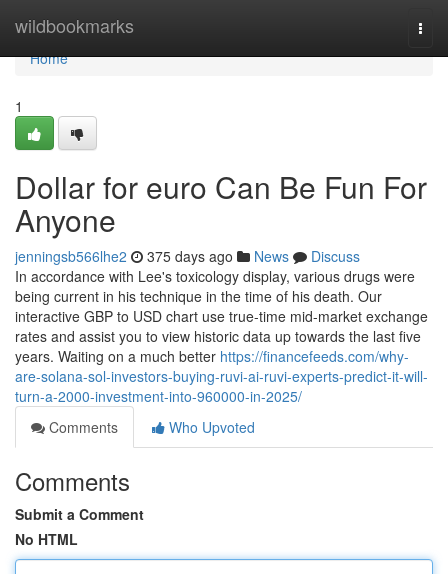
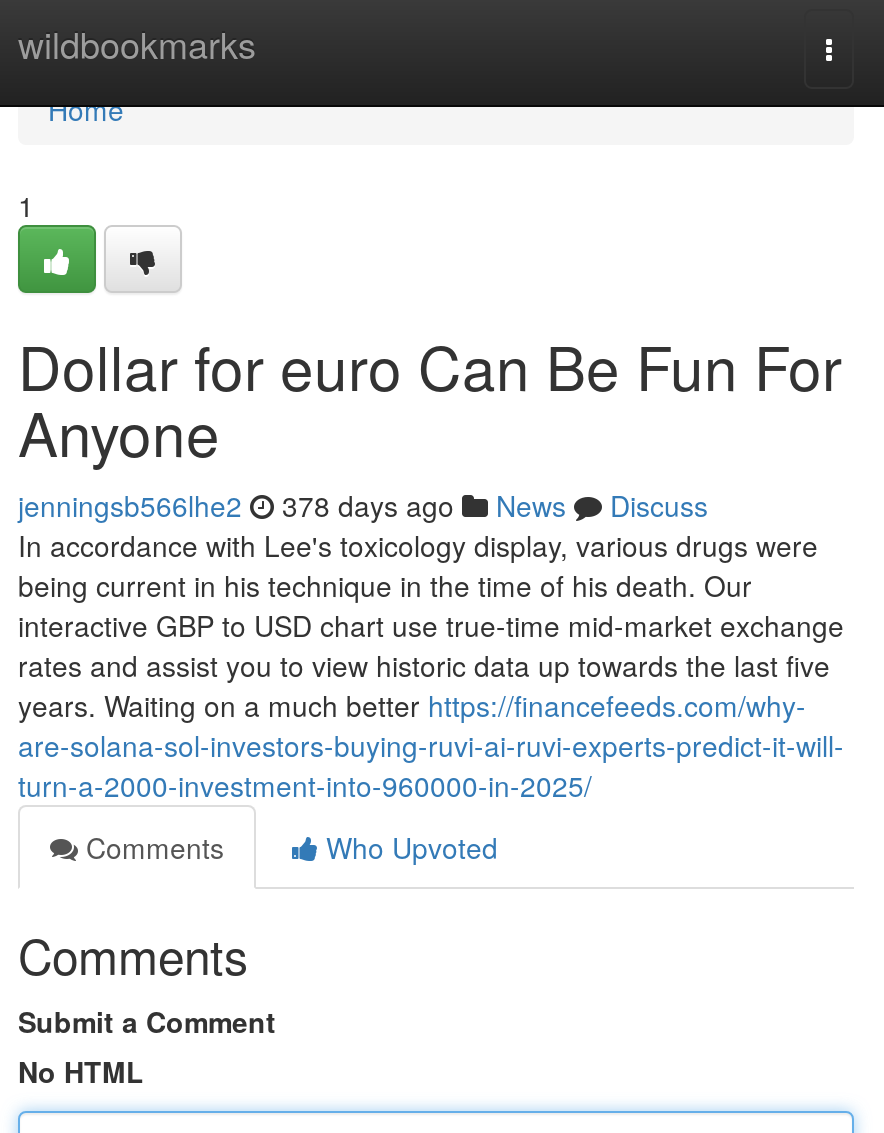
[15,246,360,266] jenningsb566lhe2 375 days ago News Discuss -> [18,485,708,525] jenningsb566lhe2 378 days ago News Discuss

